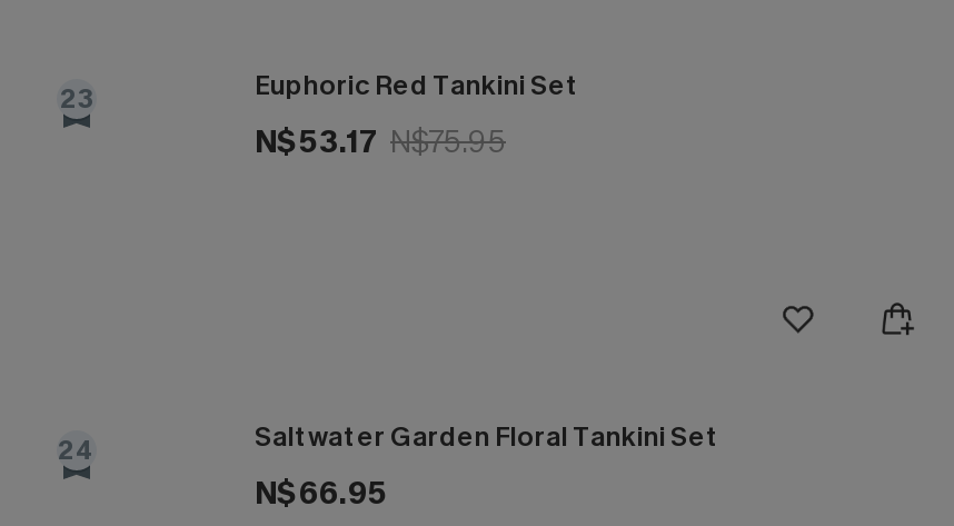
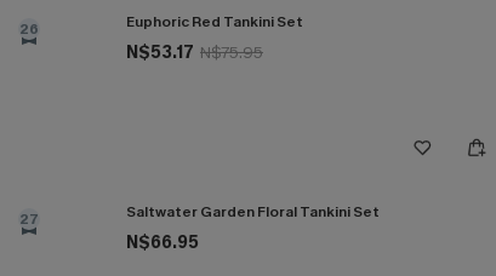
[60,81,93,117] 23 -> [19,19,39,38] 26
[58,431,96,467] 24 -> [19,209,39,229] 27

